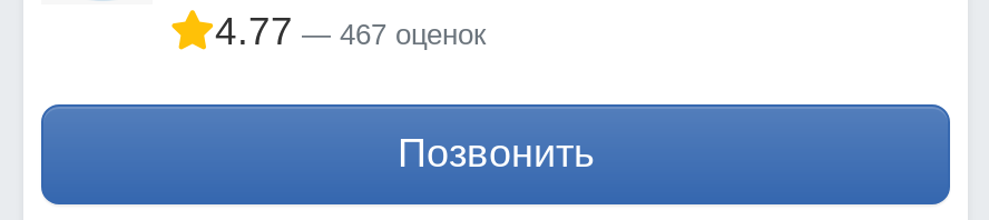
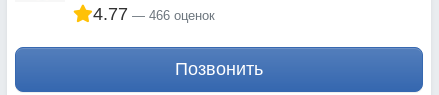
[215,9,487,54] 4.77 467 оценок -> [93,4,215,24] 4.77 466 оценок

